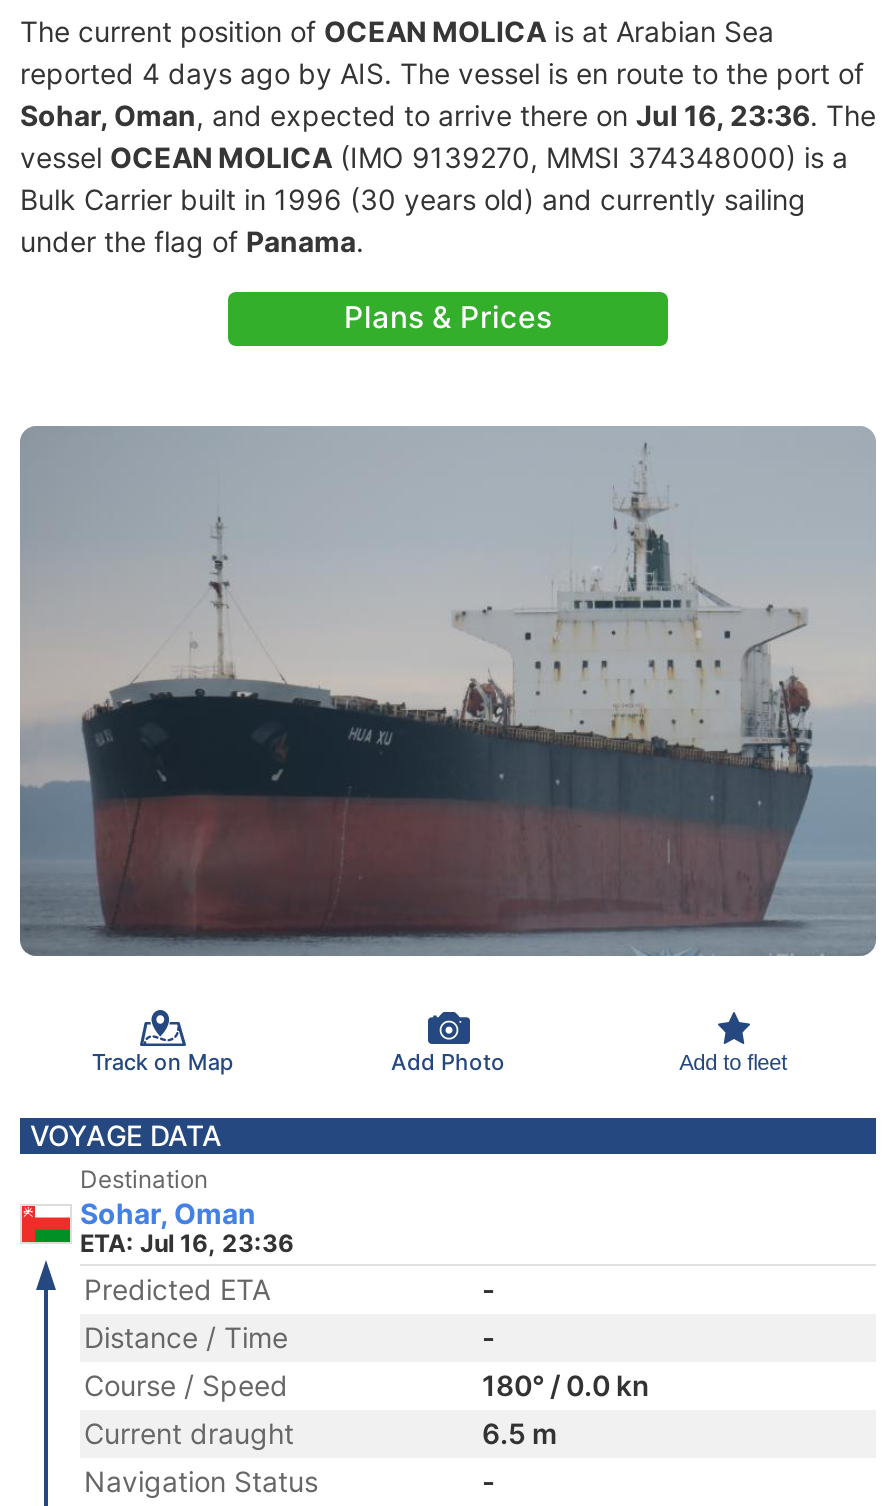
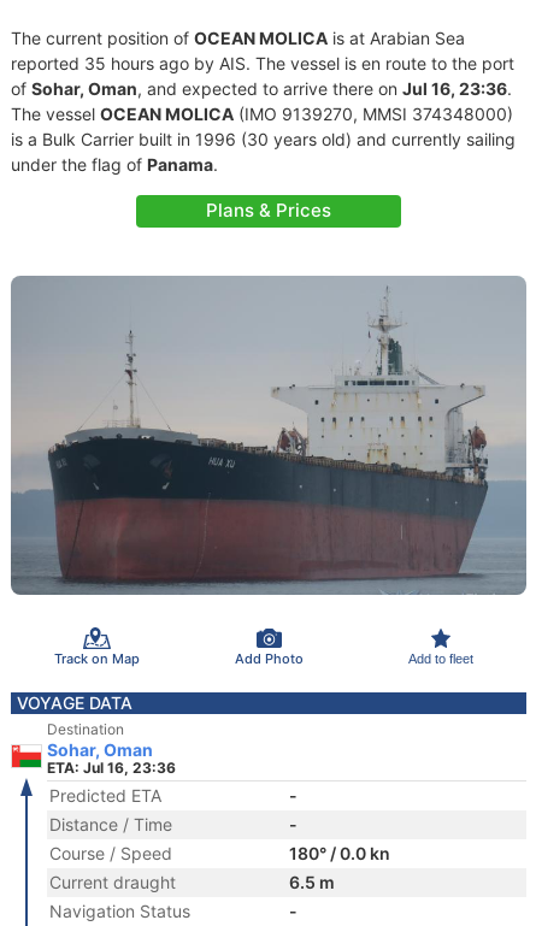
[20,56,876,216] reported 4 days ago by AIS. The vessel is en route to the port of | Sohar, Oman, and expected to arrive there on Jul 16, 23:36. The | vessel OCEAN MOLICA (IMO 9139270, MMSI 374348000) is a | Bulk Carrier built in 1996 (30 years old) and currently sailing -> [11,53,516,149] reported 35 hours ago by AIS. The vessel is en route to the port | of Sohar, Oman, and expected to arrive there on Jul 16, 23:36. | The vessel OCEAN MOLICA (IMO 9139270, MMSI 374348000) | is a Bulk Carrier built in 1996 (30 years old) and currently sailing

